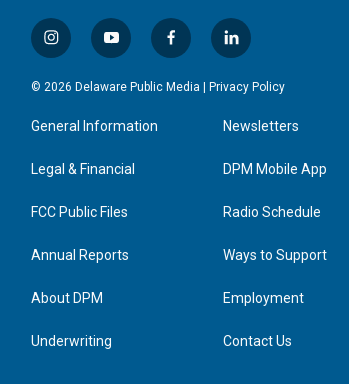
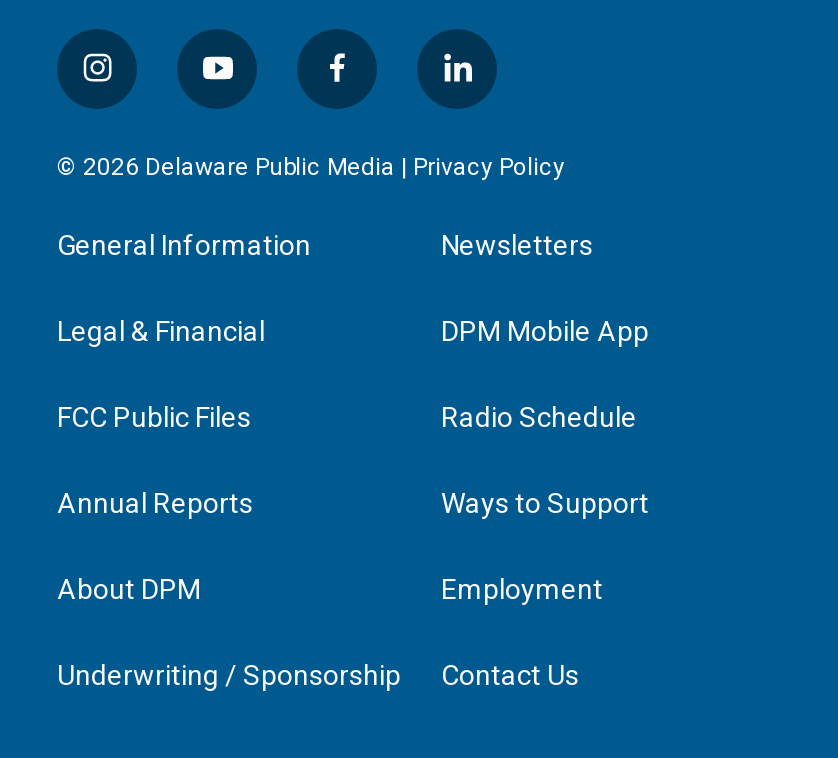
[31,333,112,349] Underwriting -> [57,659,401,691] Underwriting / Sponsorship

